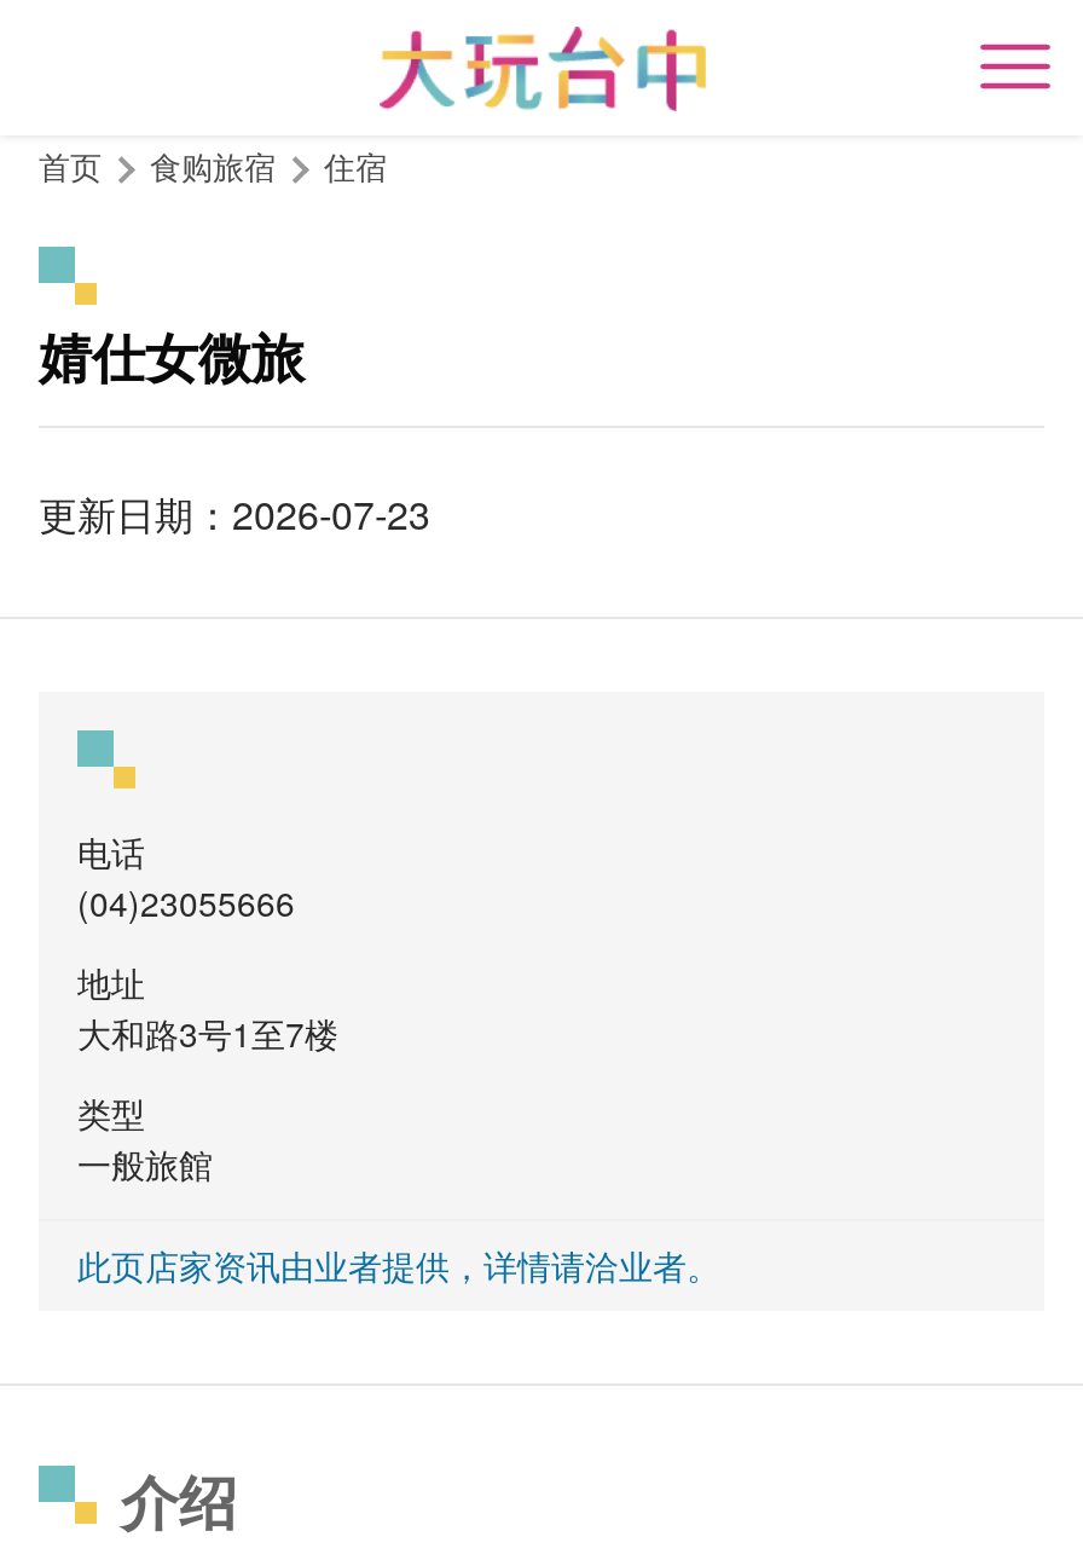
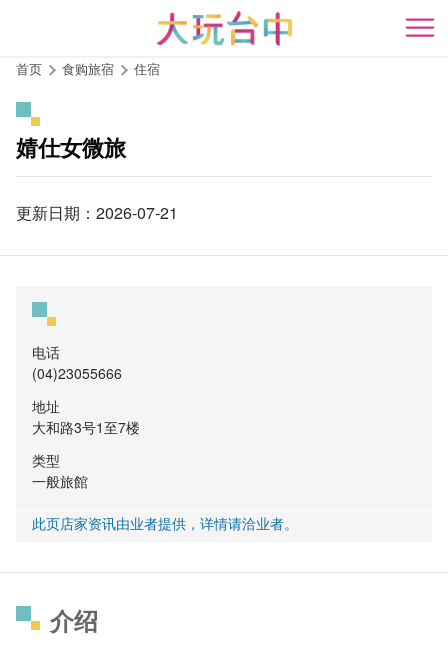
[39,486,430,542] 更新日期：2026-07-23 -> [16,201,178,224] 更新日期：2026-07-21

